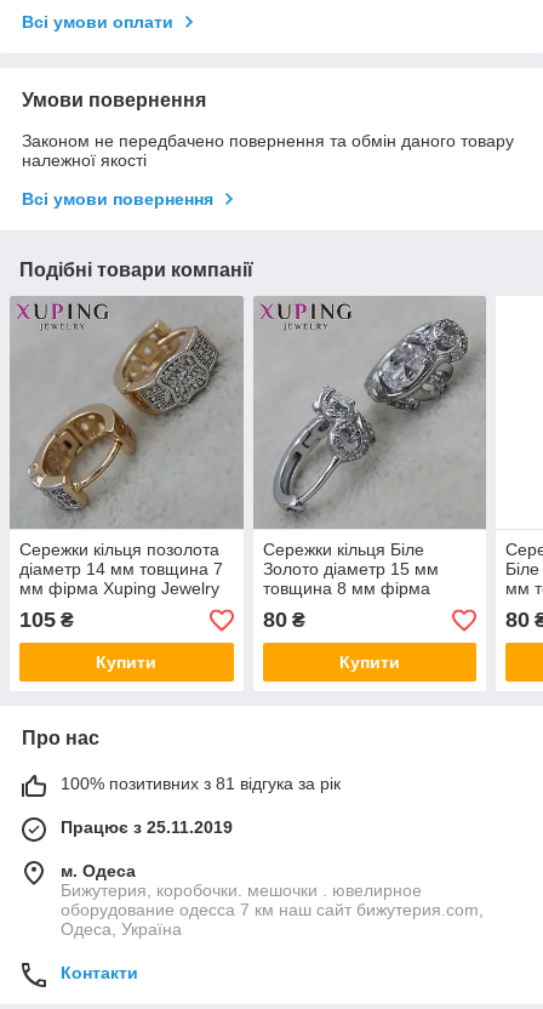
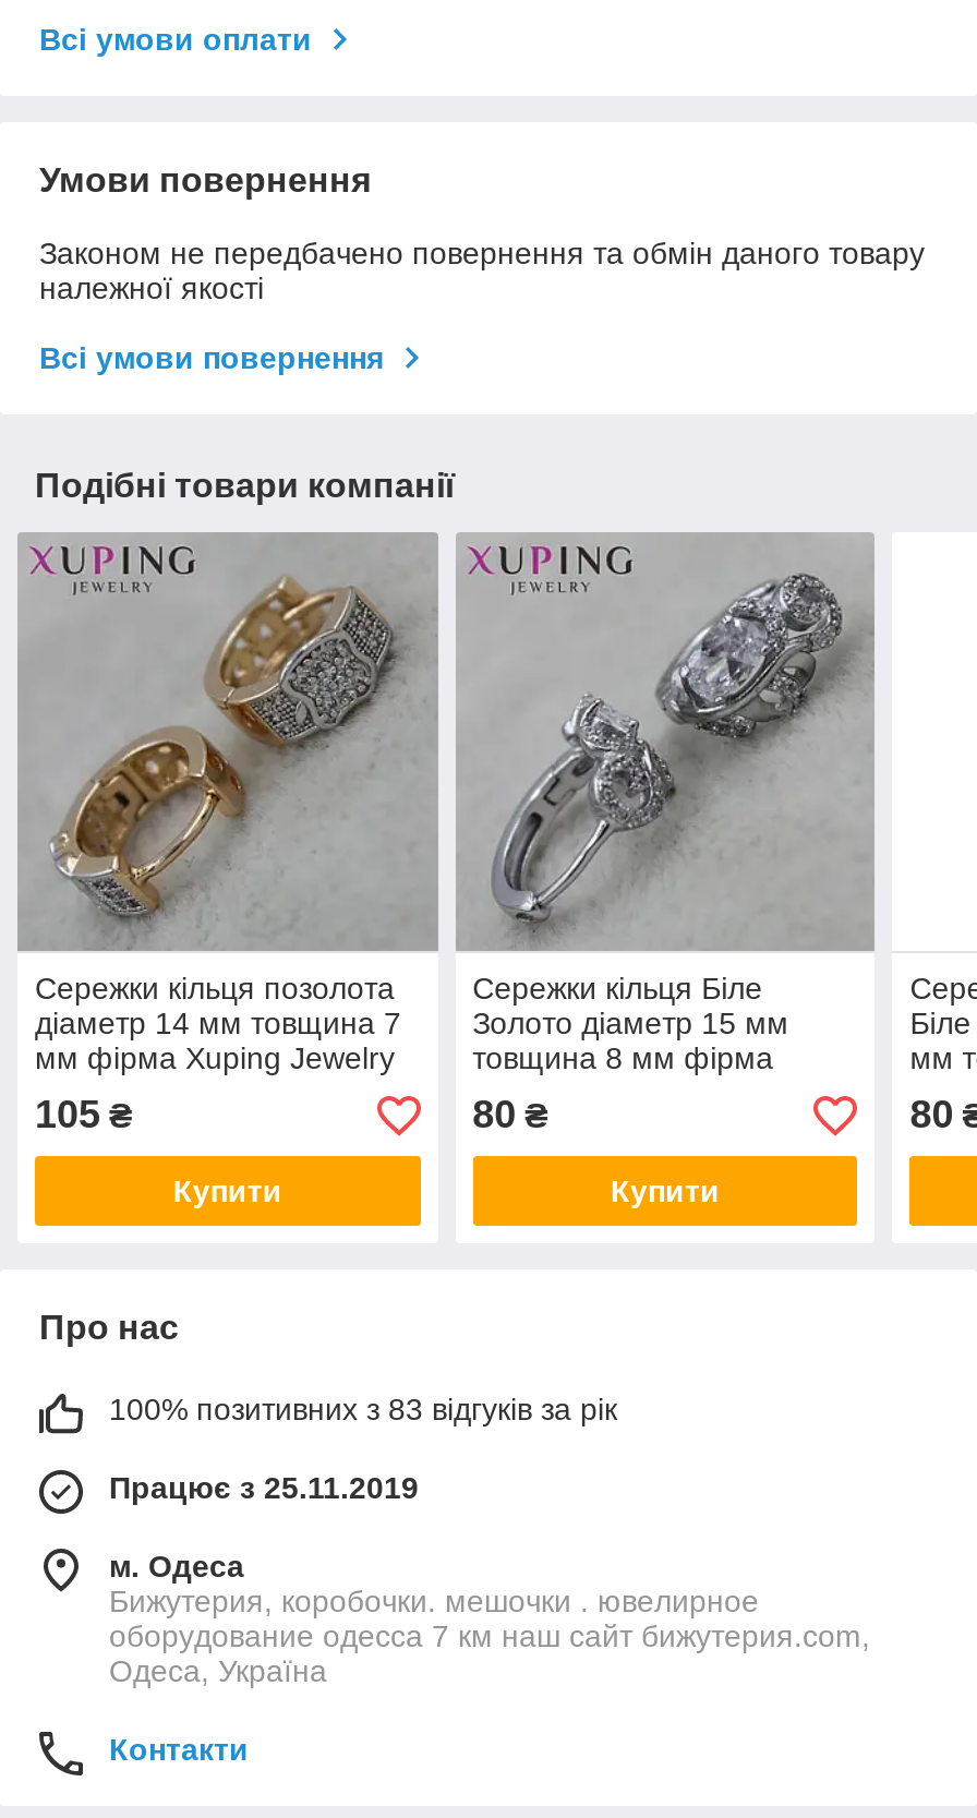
[61,774,341,794] 100% позитивних з 81 відгука за рік -> [109,1392,617,1427] 100% позитивних з 83 відгуків за рік

